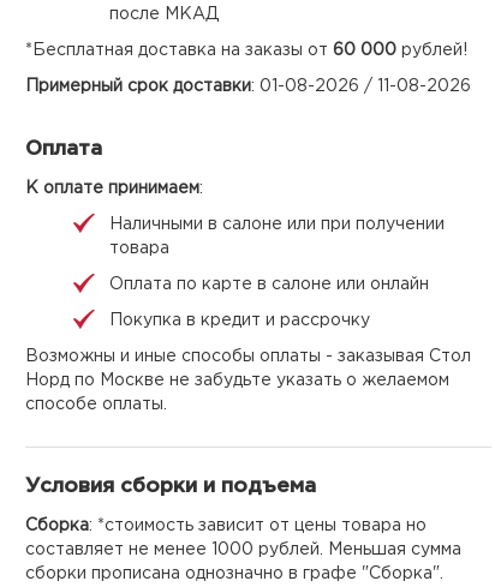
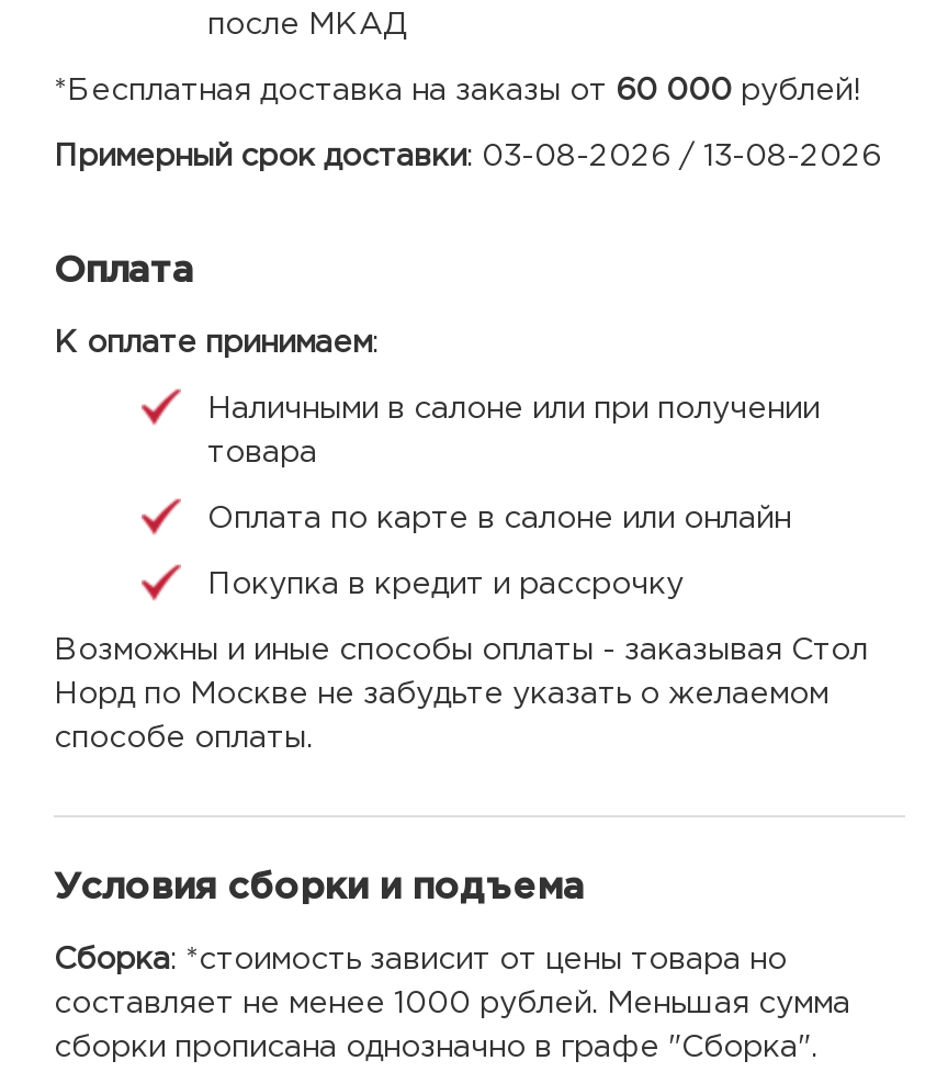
[25,79,471,93] Примерный срок доставки: 01-08-2026 / 11-08-2026 -> [54,143,881,169] Примерный срок доставки: 03-08-2026 / 13-08-2026

